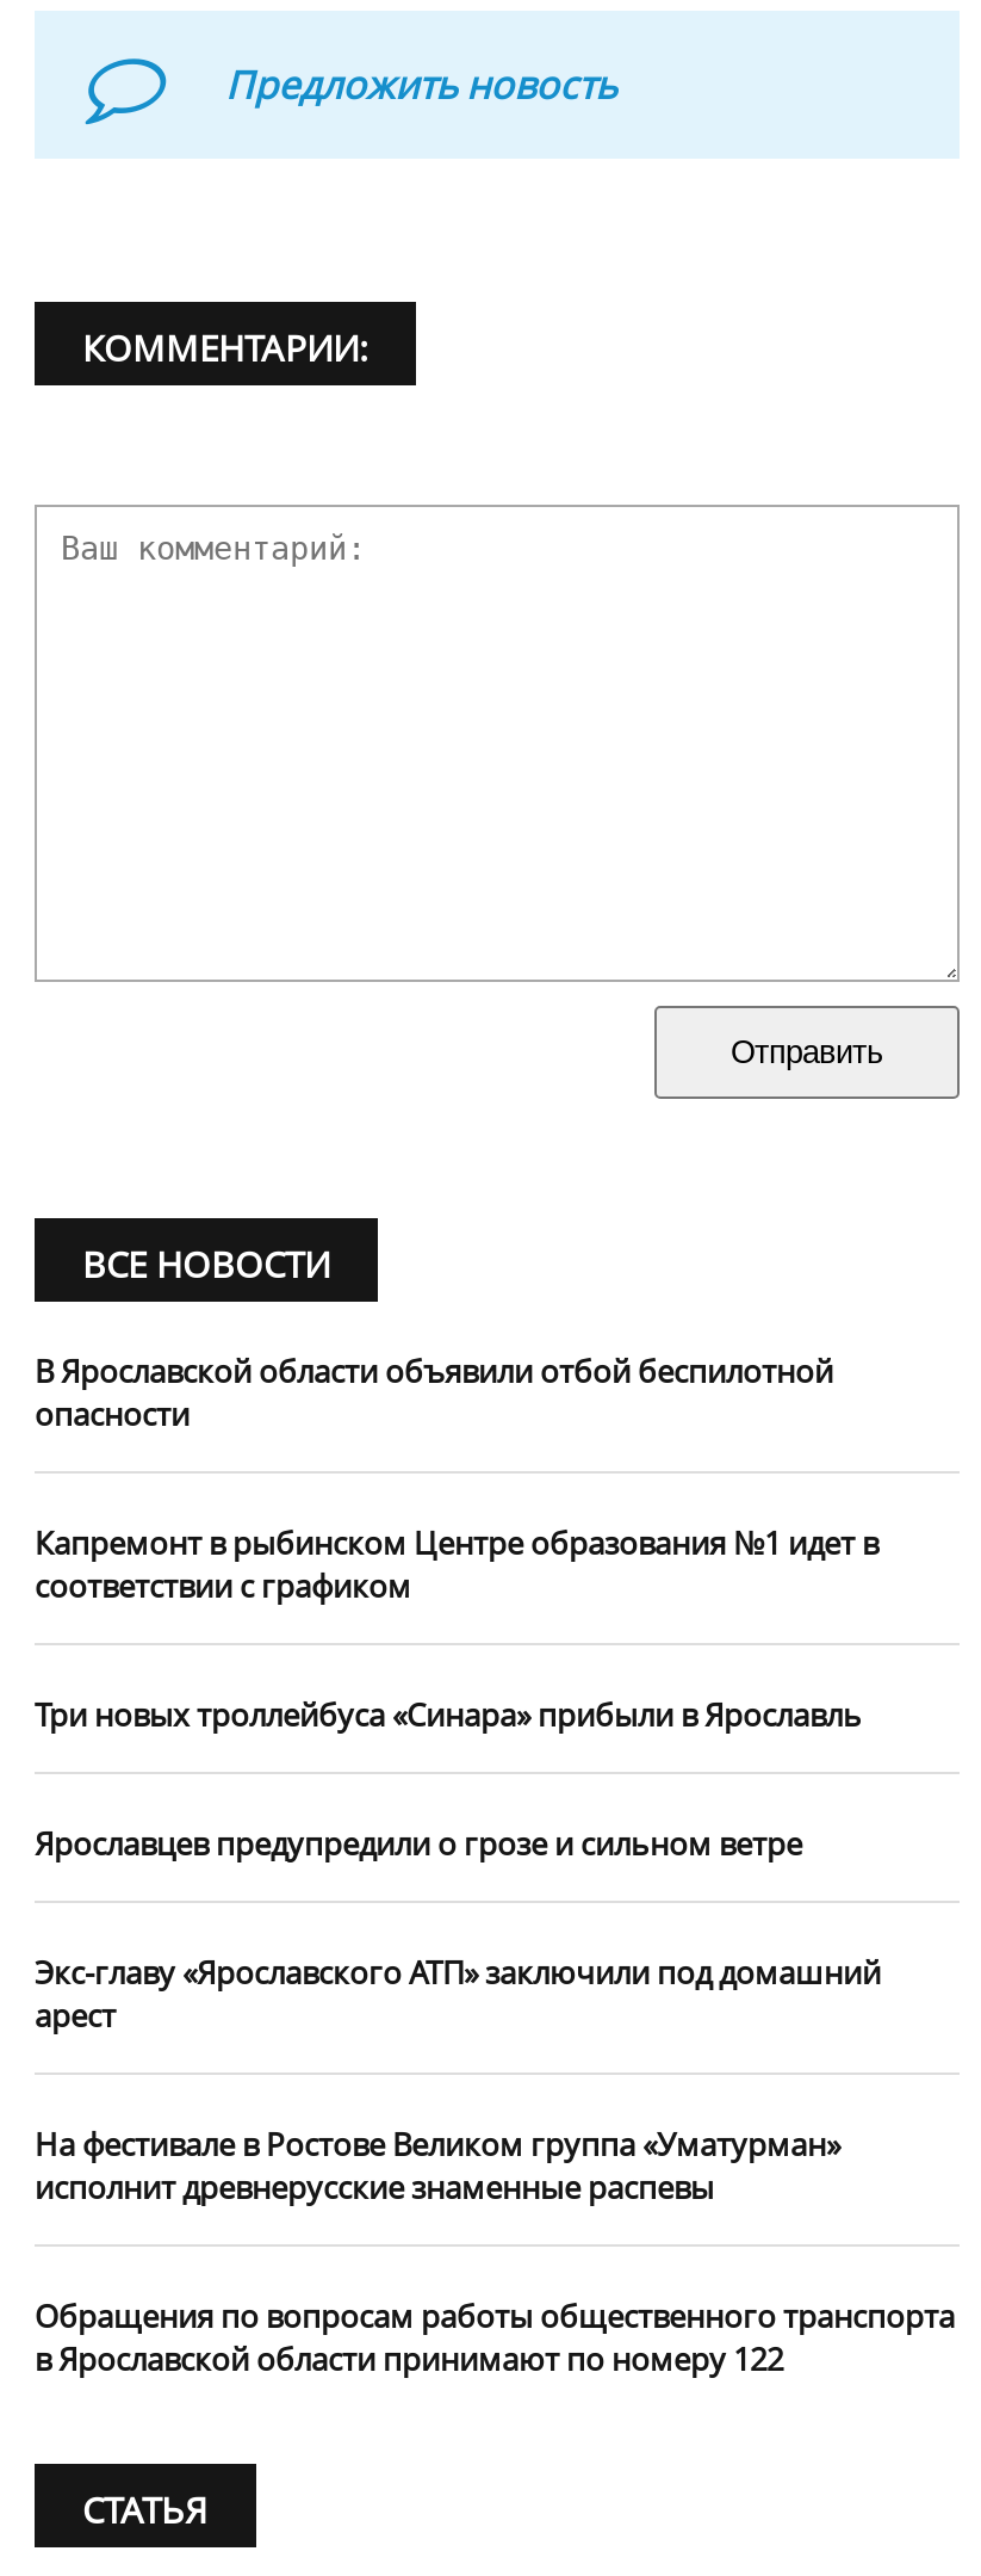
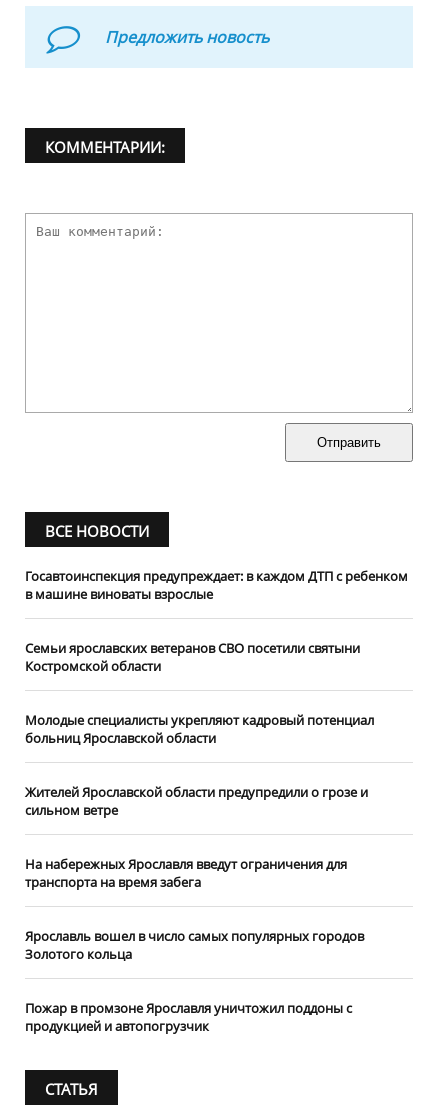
[35,1350,833,1436] В Ярославской области объявили отбой беспилотной | опасности -> [25,567,408,603] Госавтоинспекция предупреждает: в каждом ДТП с ребенком | в машине виноваты взрослые
[35,1522,878,1608] Капремонт в рыбинском Центре образования №1 идет в | соответствии с графиком -> [25,639,360,675] Семьи ярославских ветеранов СВО посетили святыни | Костромской области
[35,1694,862,1737] Три новых троллейбуса «Синара» прибыли в Ярославль -> [25,711,374,747] Молодые специалисты укрепляют кадровый потенциал | больниц Ярославской области
[35,1822,802,1865] Ярославцев предупредили о грозе и сильном ветре -> [25,783,368,819] Жителей Ярославской области предупредили о грозе и | сильном ветре
[35,1951,881,2037] Экс-главу «Ярославского АТП» заключили под домашний | арест -> [25,855,347,891] На набережных Ярославля введут ограничения для | транспорта на время забега
[35,2123,840,2209] На фестивале в Ростове Великом группа «Уматурман» | исполнит древнерусские знаменные распевы -> [25,927,364,963] Ярославль вошел в число самых популярных городов | Золотого кольца
[35,2295,955,2381] Обращения по вопросам работы общественного транспорта | в Ярославской области принимают по номеру 122 -> [25,999,352,1035] Пожар в промзоне Ярославля уничтожил поддоны с | продукцией и автопогрузчик

